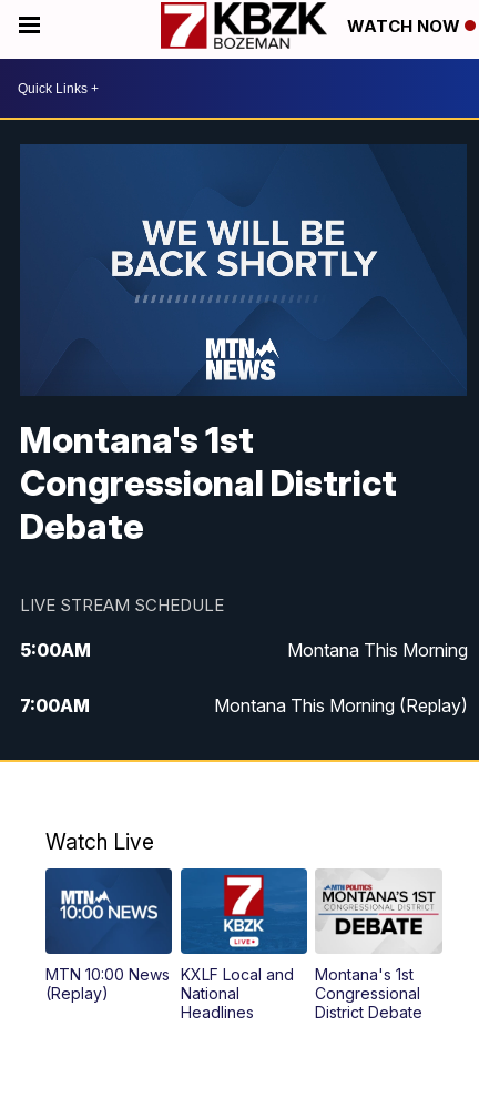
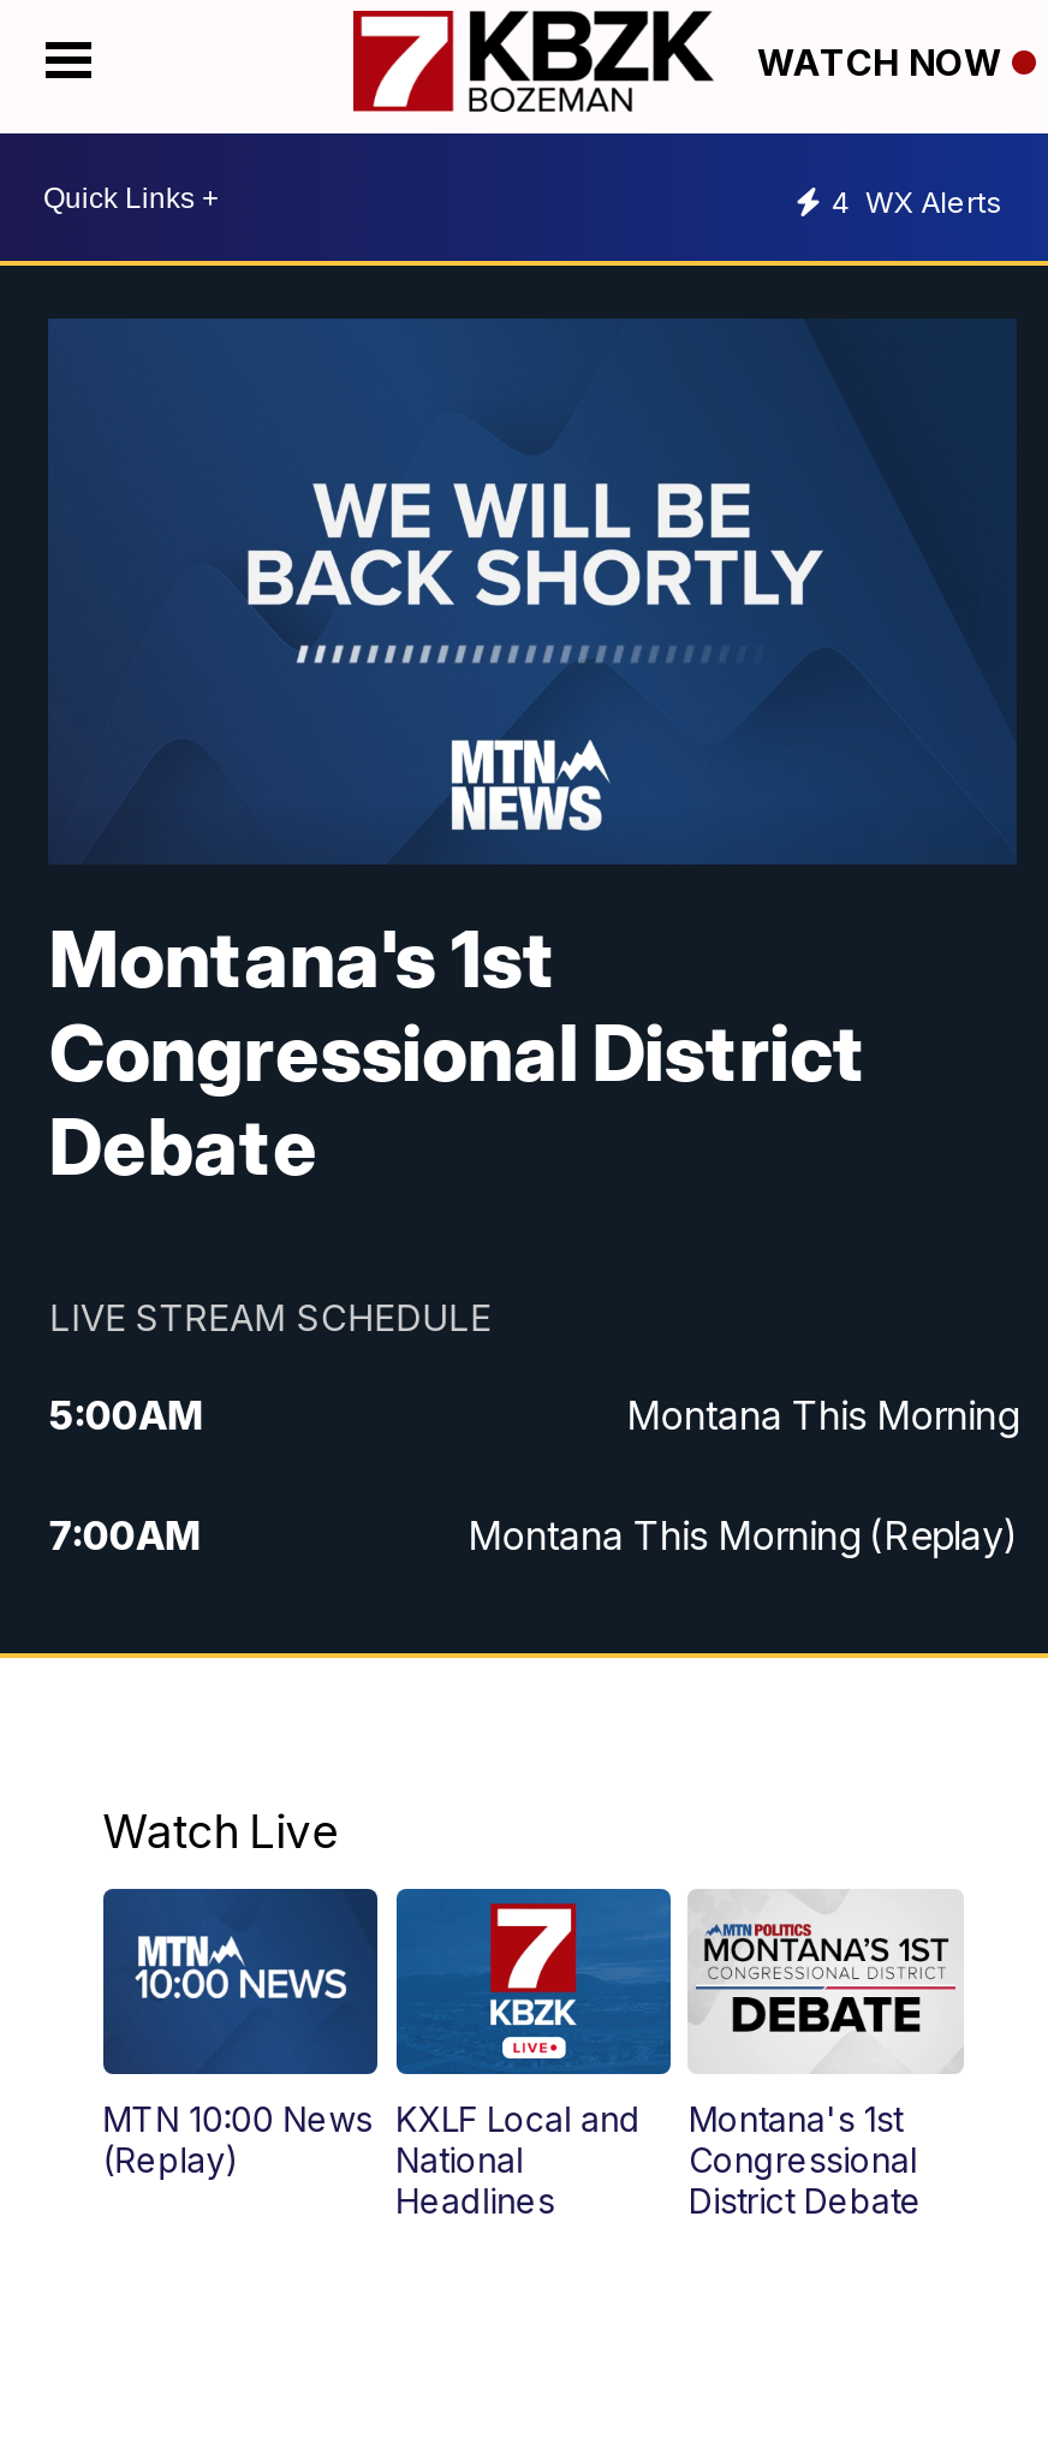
none -> [832,183,1002,219] 4 WX Alerts

